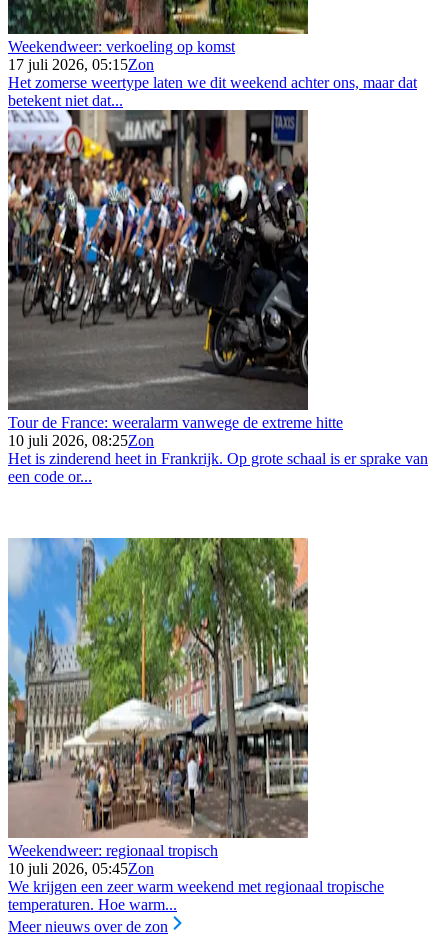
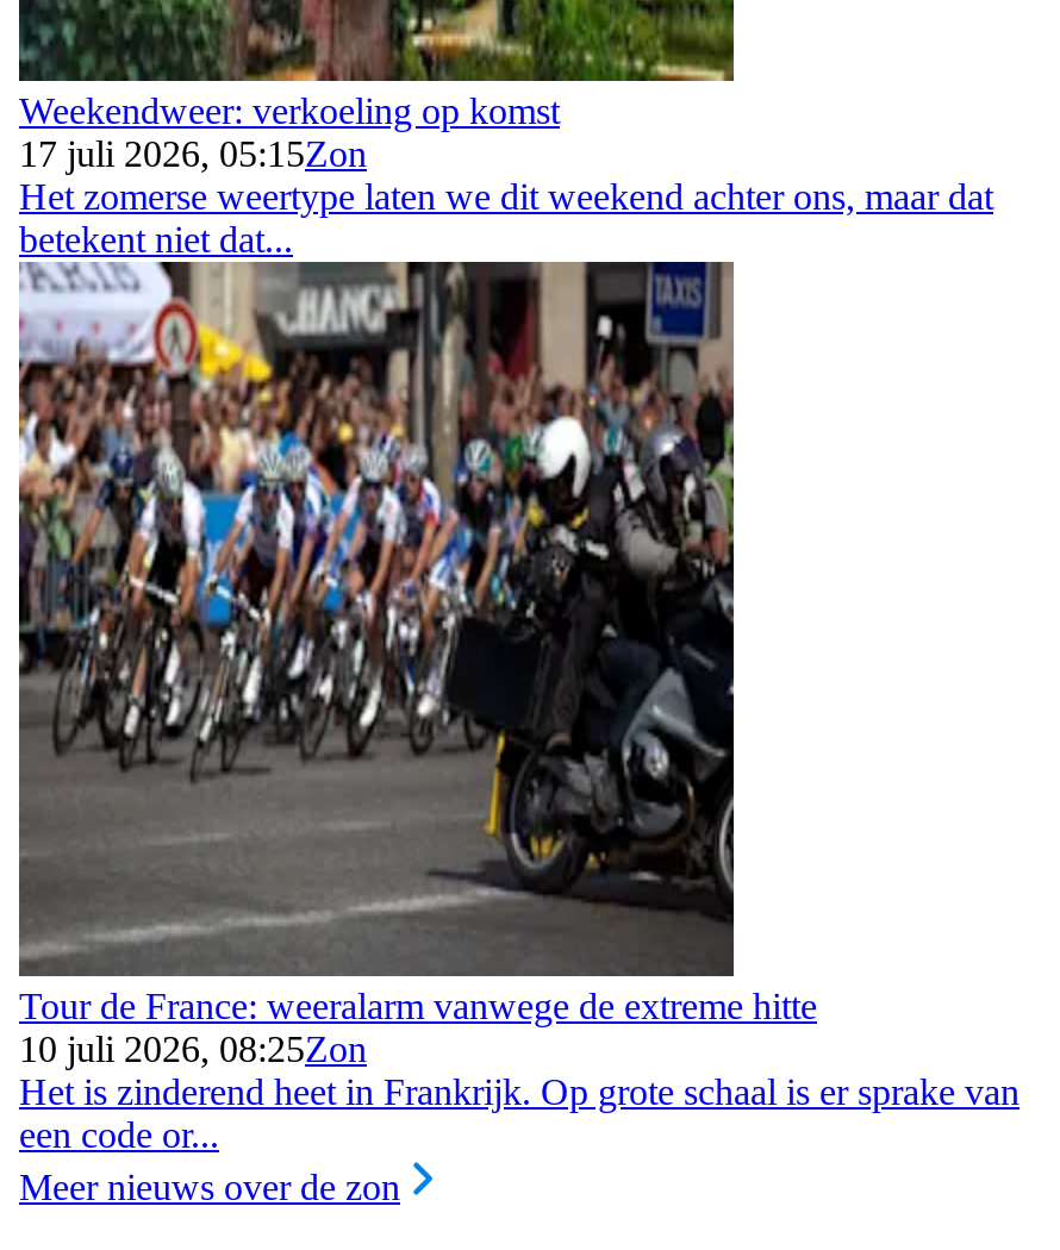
[7,537,384,913] [image] | Weekendweer: regionaal tropisch | 10 juli 2026, 05:45Zon | We krijgen een zeer warm weekend met regionaal tropische | temperaturen. Hoe warm... -> none

